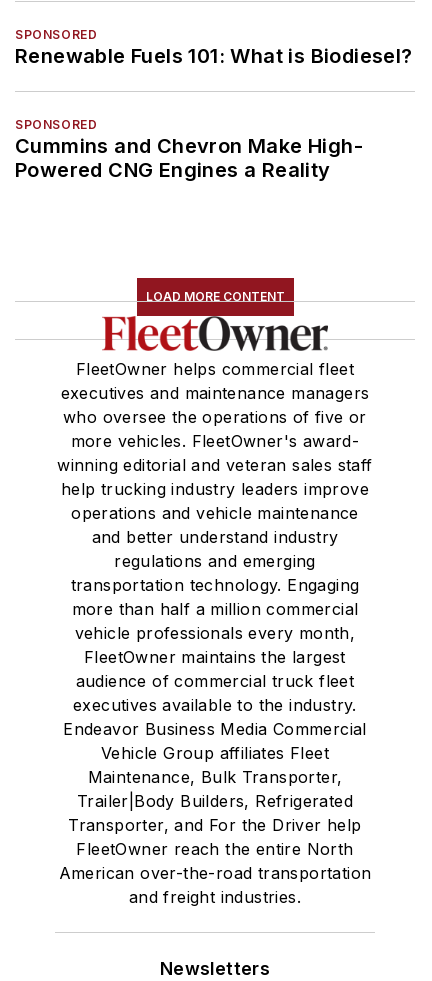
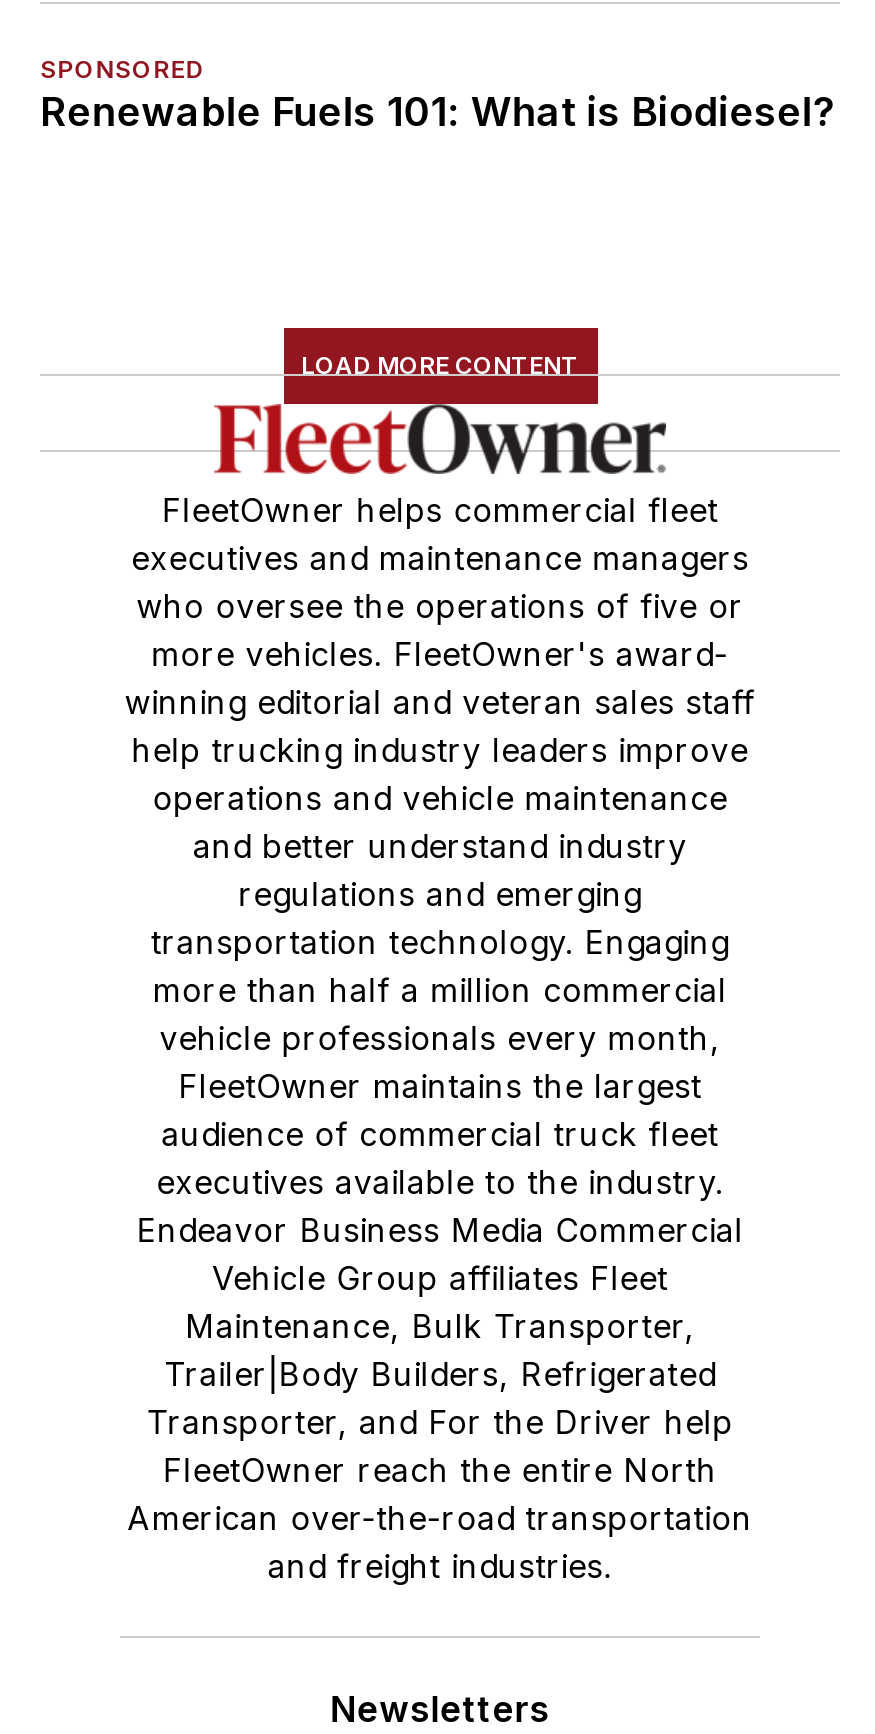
[15,116,363,181] SPONSORED | Cummins and Chevron Make High- | Powered CNG Engines a Reality -> none

